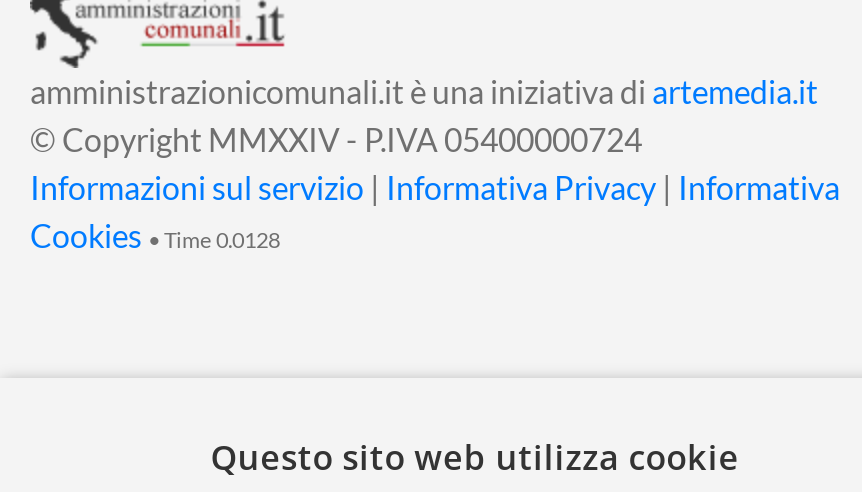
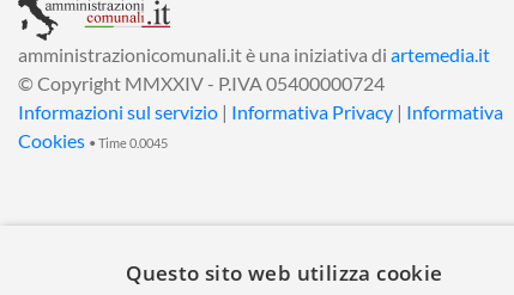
[30,216,280,254] Cookies • Time 0.0128 -> [18,129,168,152] Cookies • Time 0.0045

